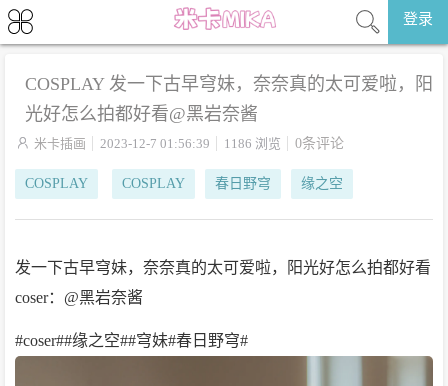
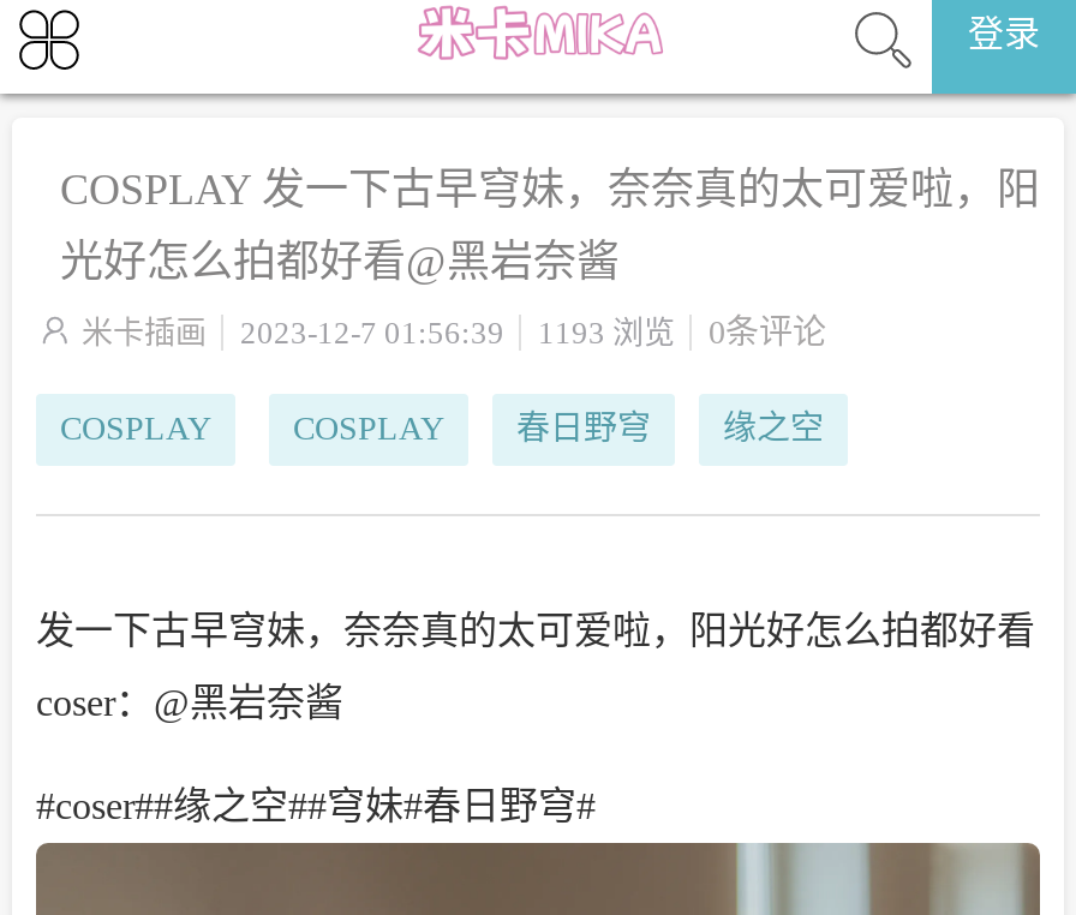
[224,136,281,151] 1186 浏览 -> [538,315,675,351] 1193 浏览

